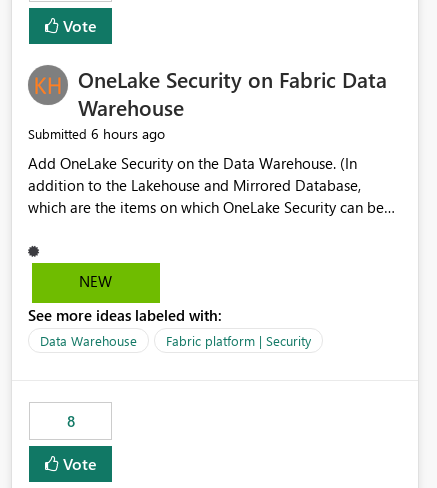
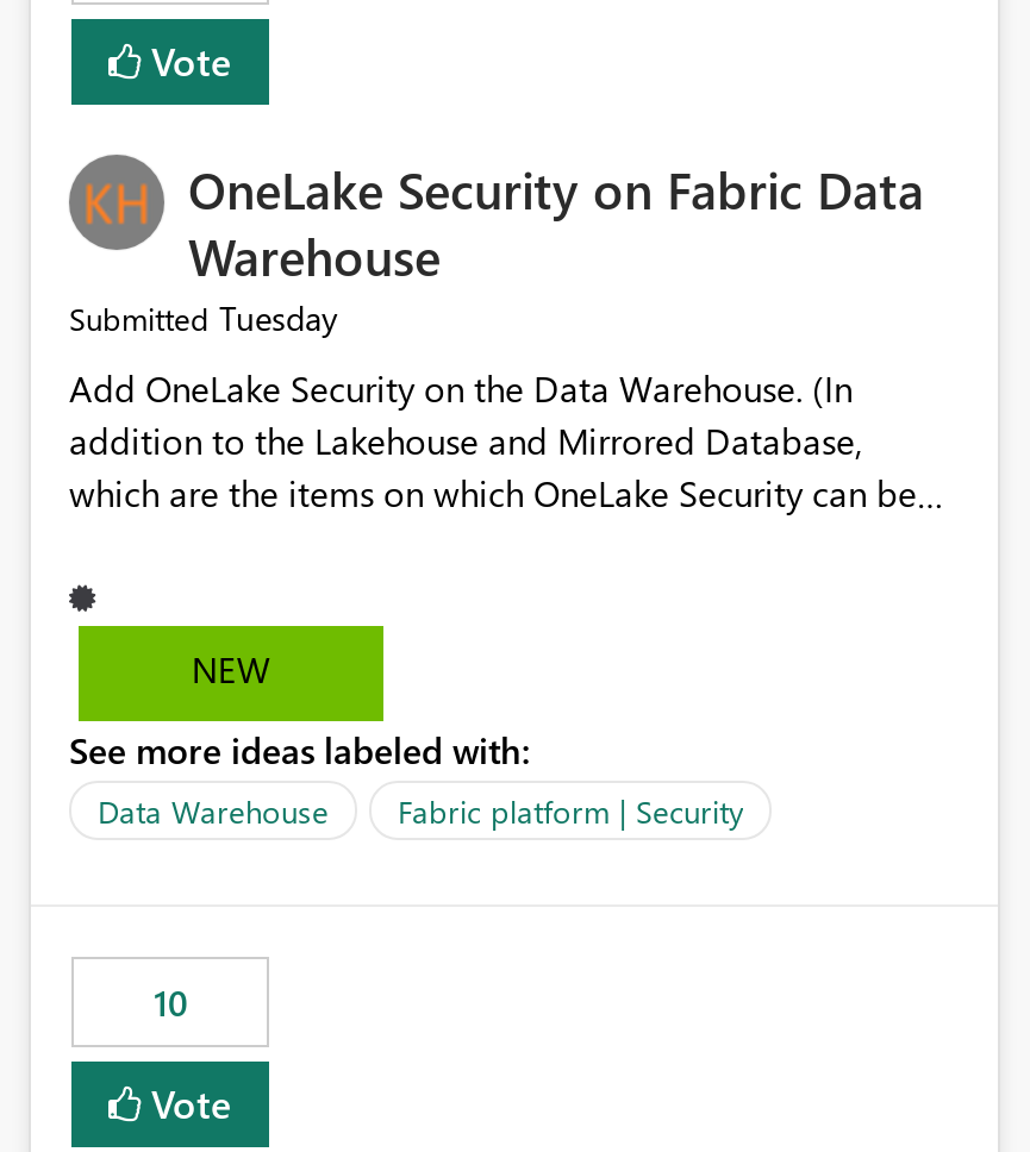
[28,124,165,143] Submitted 6 hours ago -> [69,296,338,341] Submitted Tuesday
[66,411,74,431] 8 -> [154,979,187,1027] 10

